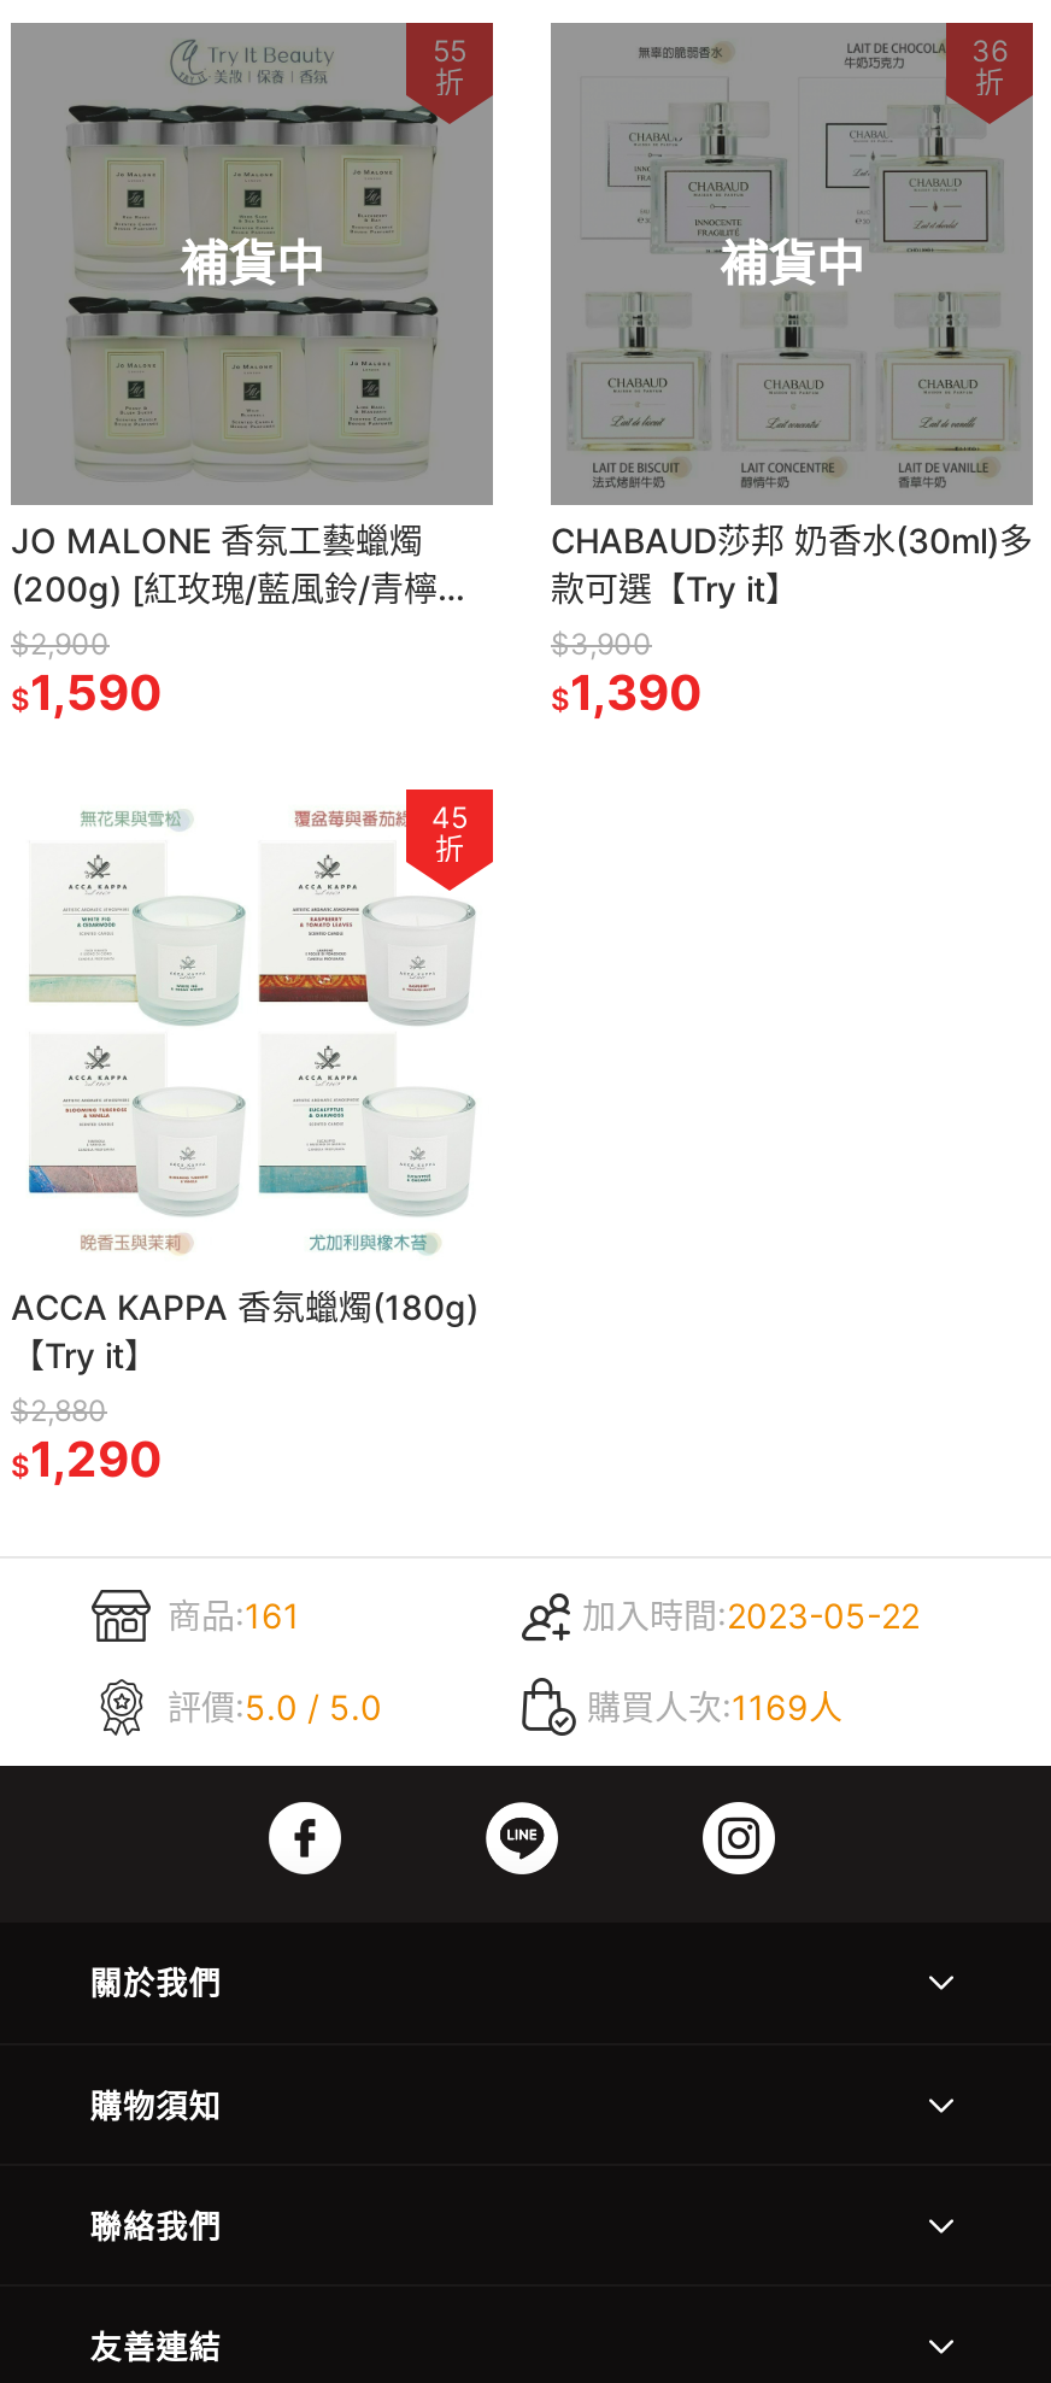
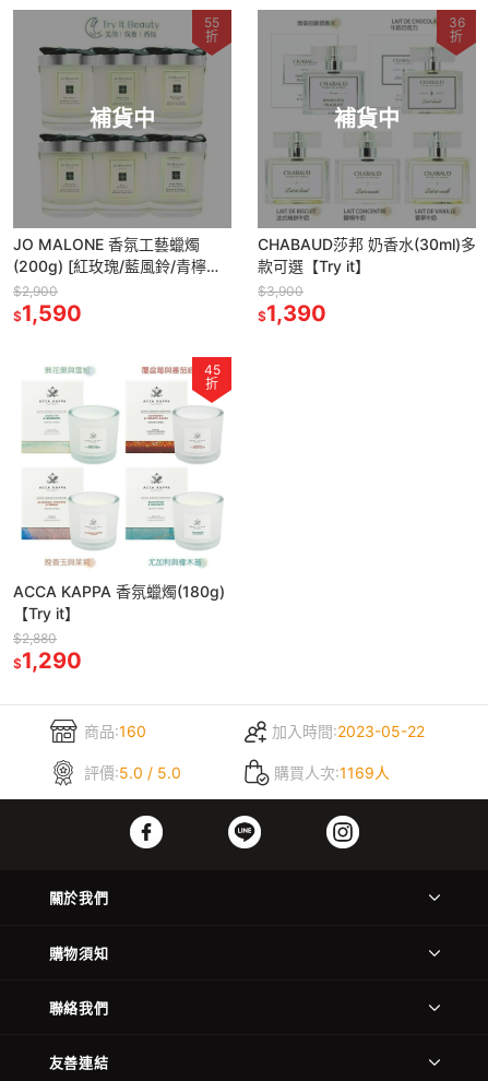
[168,1593,300,1634] 商品:161 -> [84,721,146,740] 商品:160

